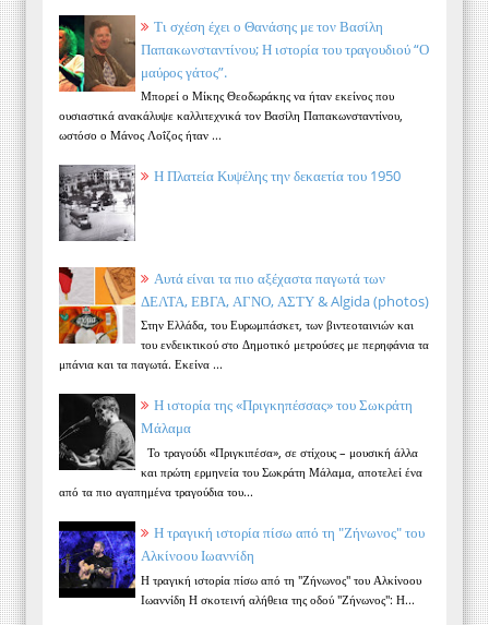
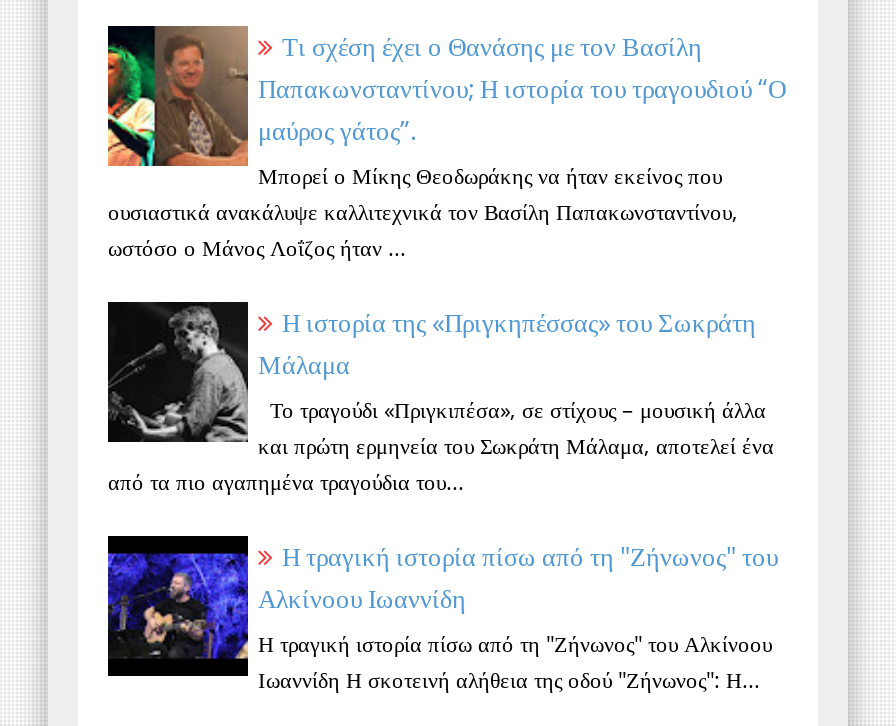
[59,165,401,241] [image] | Η Πλατεία Κυψέλης την δεκαετία του 1950 -> none
[58,266,429,372] [image] | Αυτά είναι τα πιο αξέχαστα παγωτά των | ΔΕΛΤΑ, ΕΒΓΑ, ΑΓΝΟ, ΑΣΤΥ & Algida (photos) | Στην Ελλάδα, του Ευρωμπάσκετ, των βιντεοταινιών και | του ενδεικτικού στο Δημοτικό μετρούσες με περηφάνια τα | μπάνια και τα παγωτά. Εκείνα ... -> none

